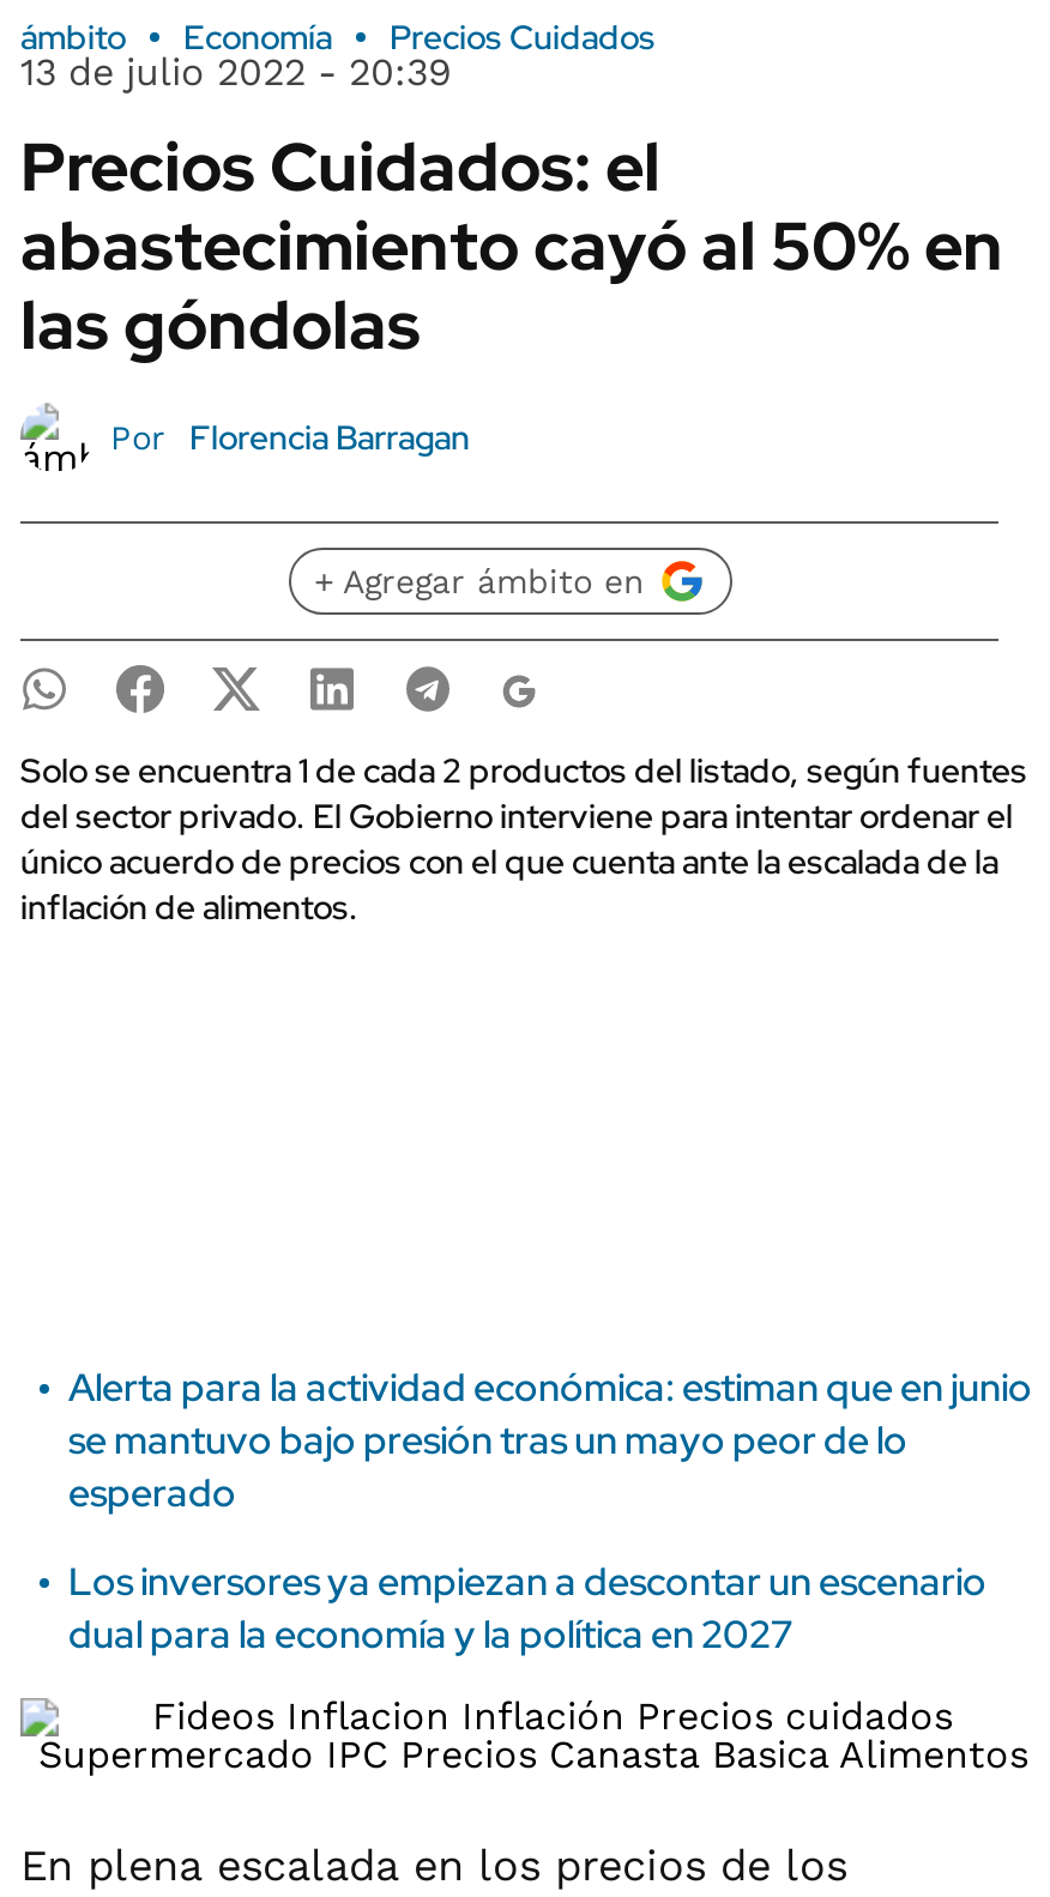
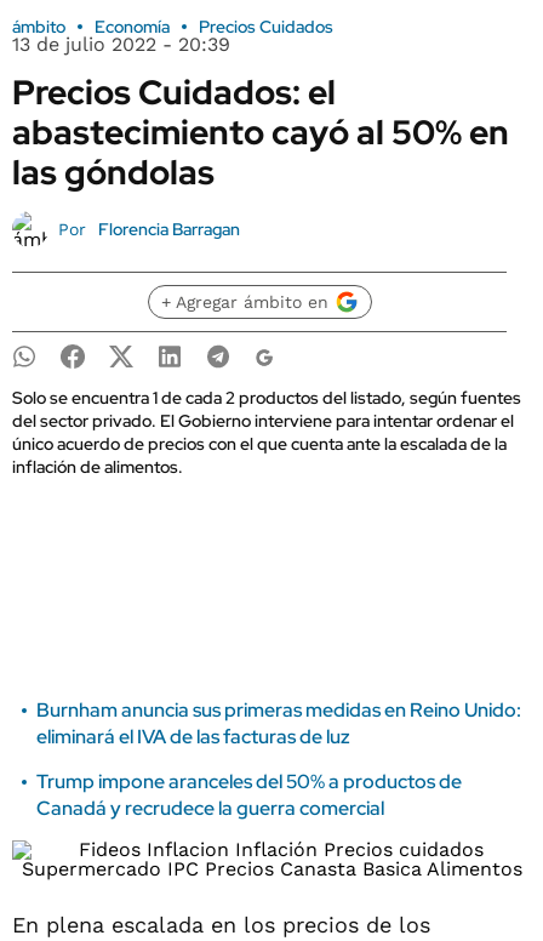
[68,1363,1032,1518] Alerta para la actividad económica: estiman que en junio | se mantuvo bajo presión tras un mayo peor de lo | esperado -> [36,697,521,749] Burnham anuncia sus primeras medidas en Reino Unido: | eliminará el IVA de las facturas de luz
[68,1557,986,1660] Los inversores ya empiezan a descontar un escenario | dual para la economía y la política en 2027 -> [36,769,462,821] Trump impone aranceles del 50% a productos de | Canadá y recrudece la guerra comercial

